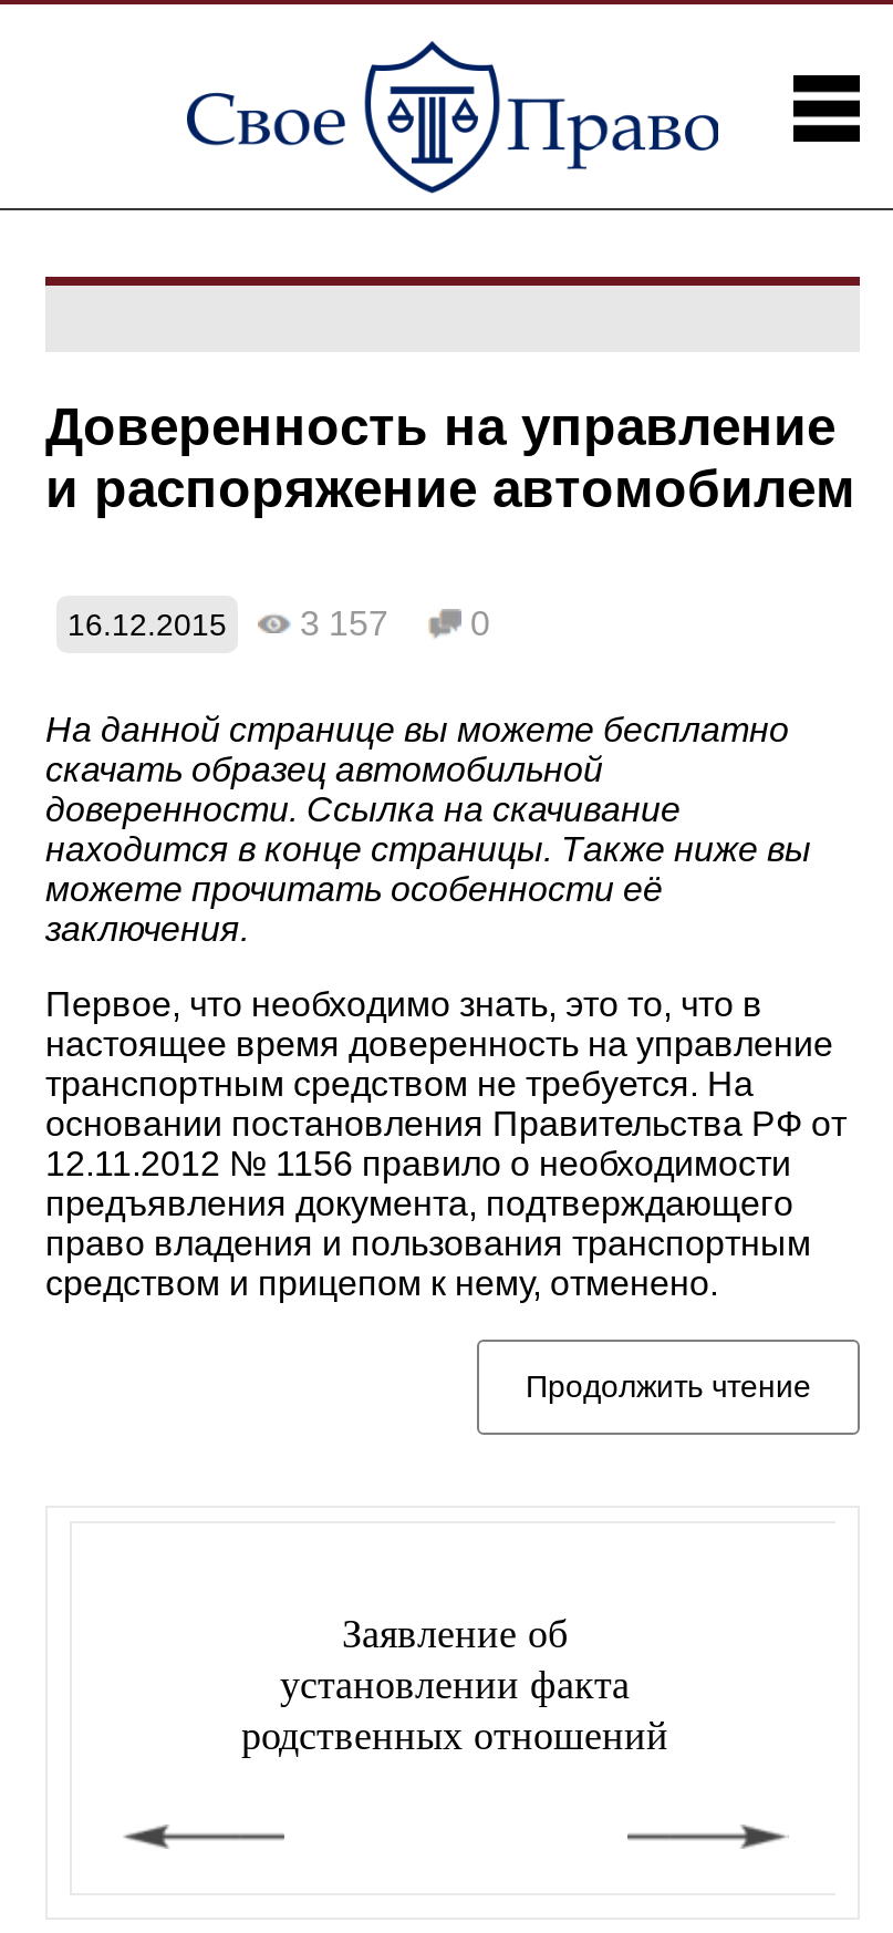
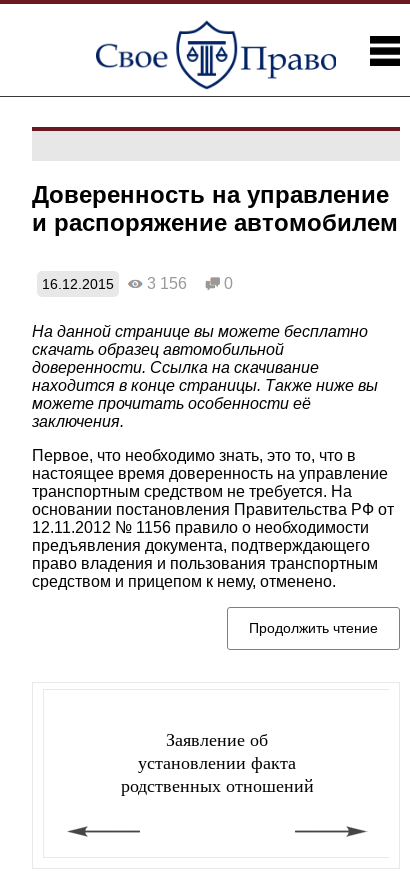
[300,604,388,642] 3 157 -> [147,275,187,292] 3 156

